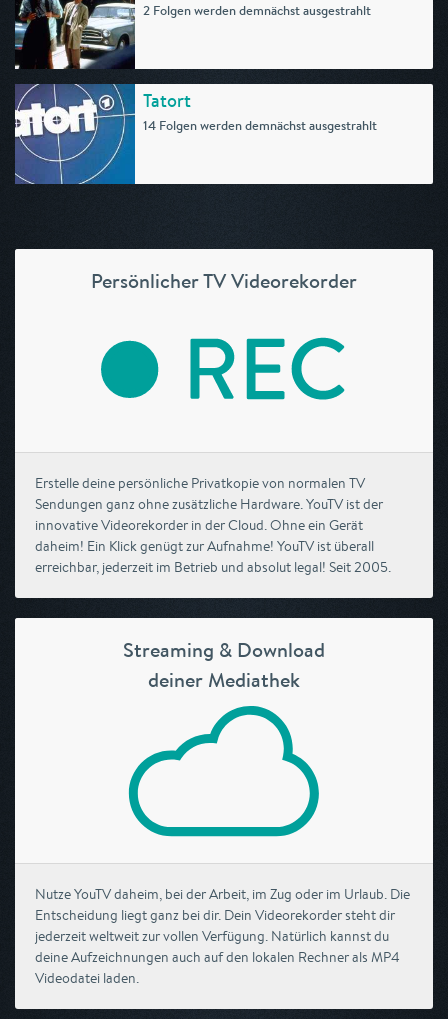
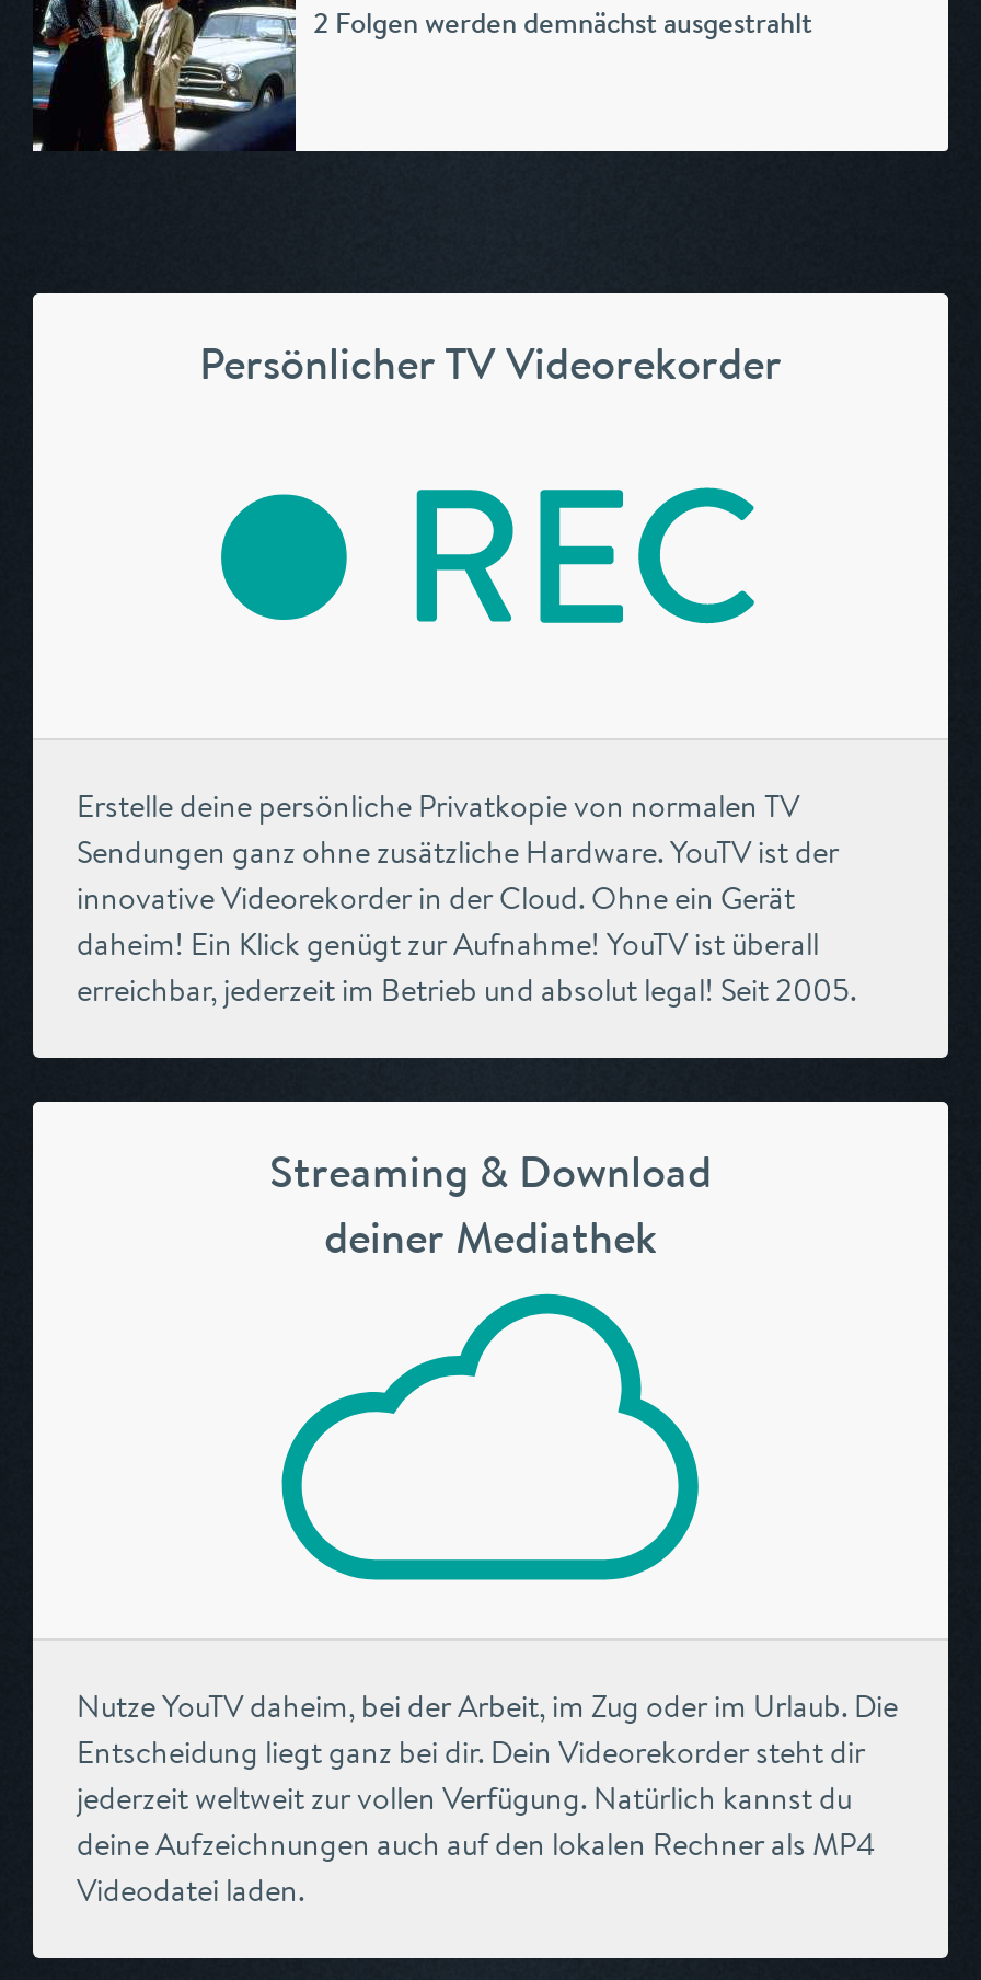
[14,83,377,185] [image] | Tatort | 14 Folgen werden demnächst ausgestrahlt -> none

